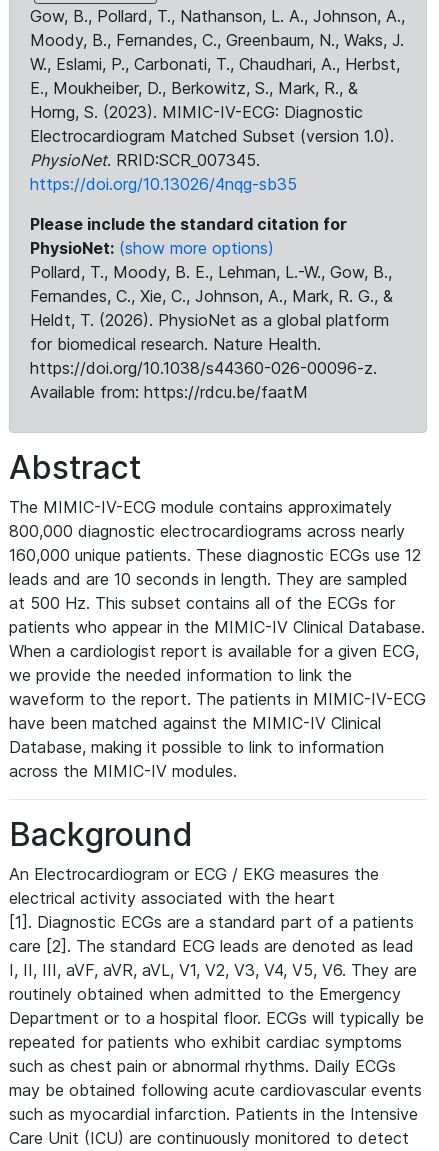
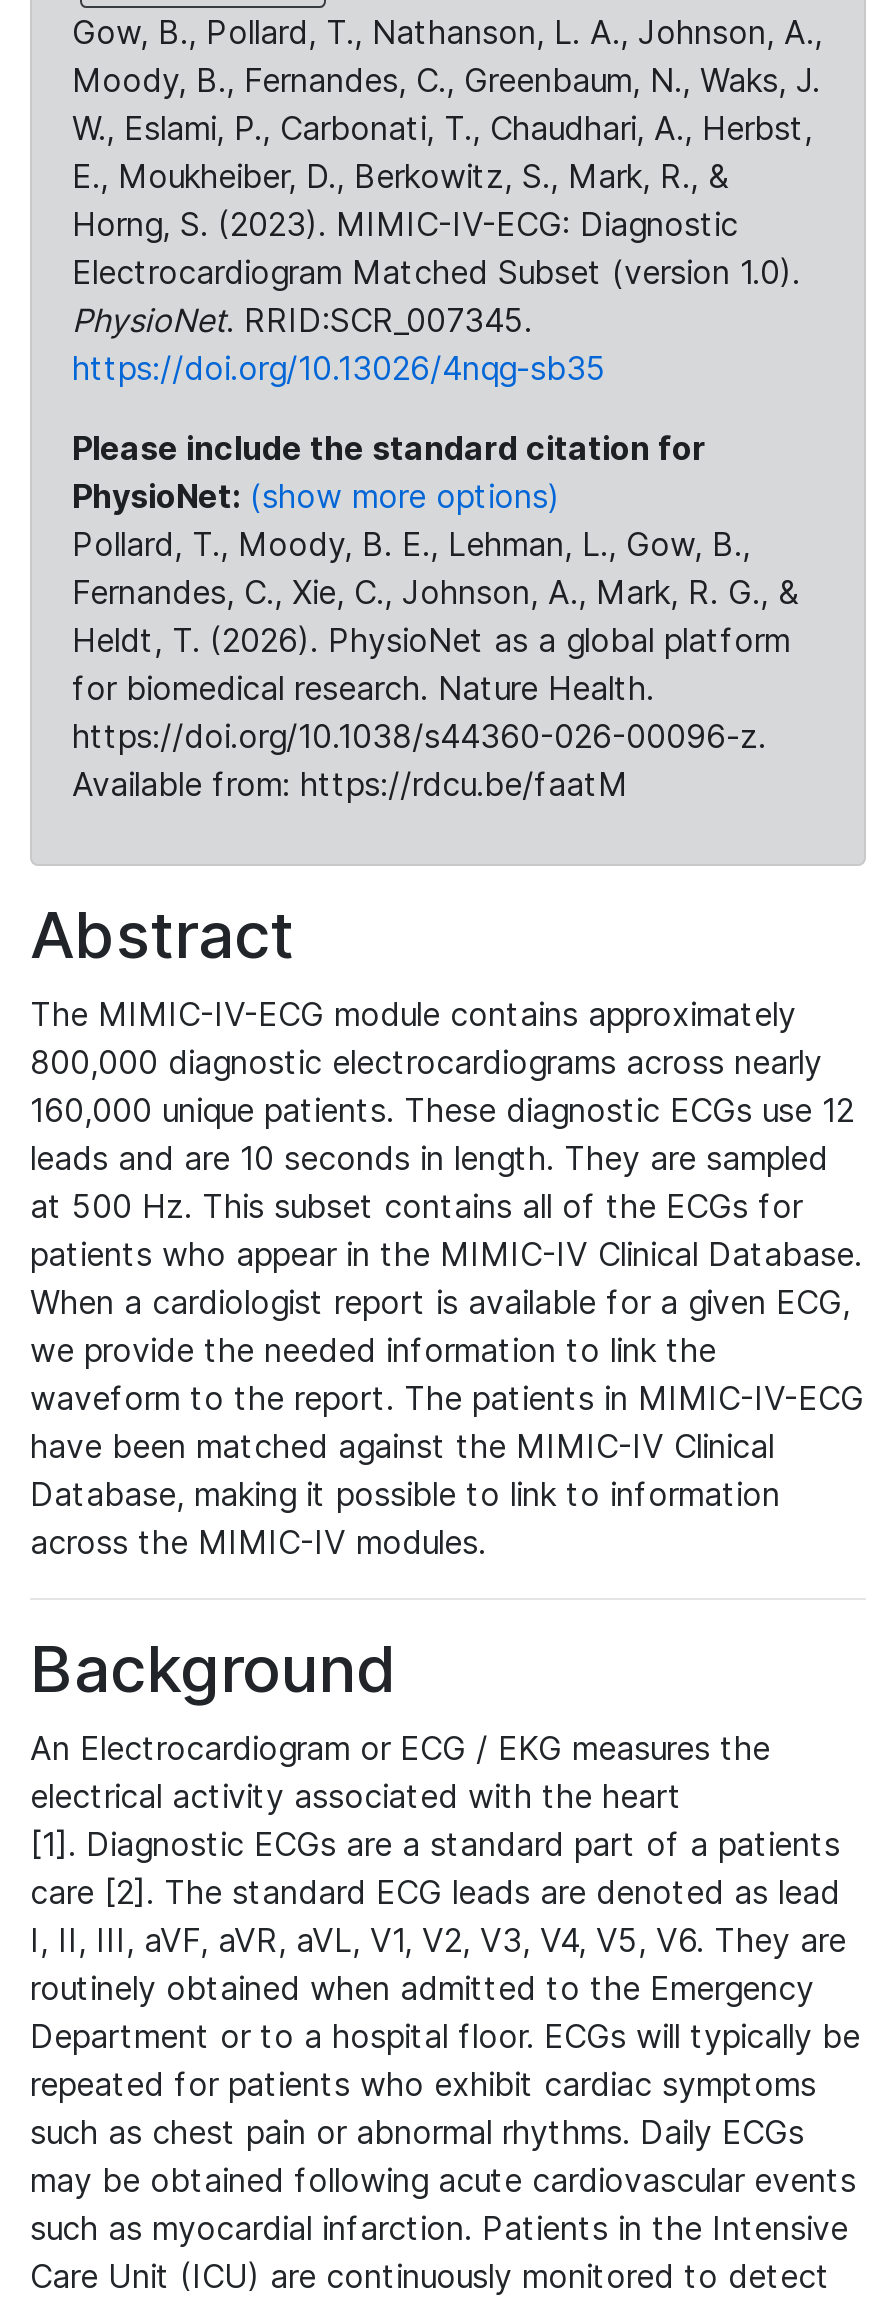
[30,262,392,282] Pollard, T., Moody, B. E., Lehman, L.-W., Gow, B., -> [72,524,750,564] Pollard, T., Moody, B. E., Lehman, L., Gow, B.,

